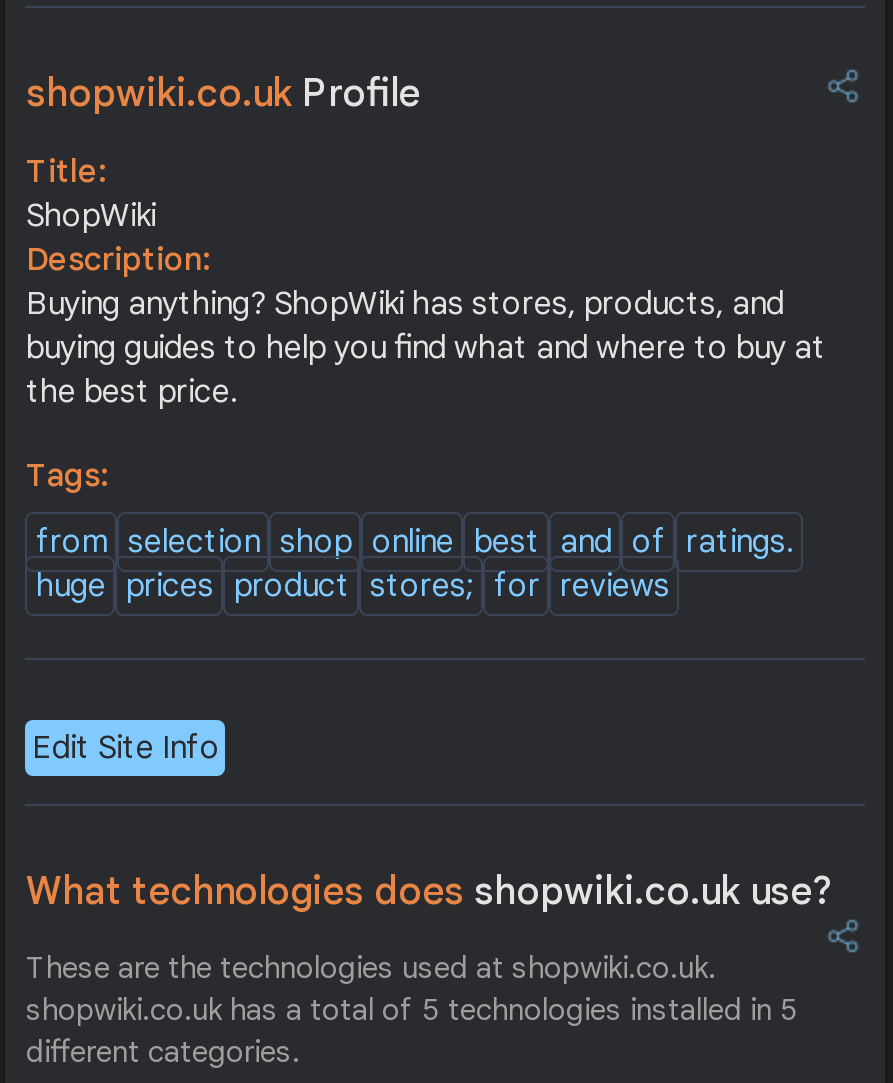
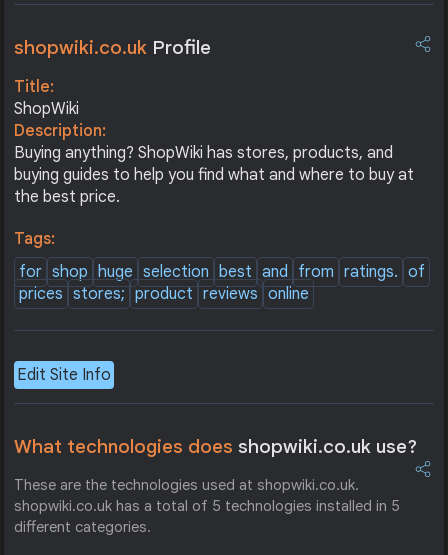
[36,522,794,606] from selection shop online best and of ratings. | huge prices product stores; for reviews -> [19,262,425,304] for shop huge selection best and from ratings. of | prices stores; product reviews online

